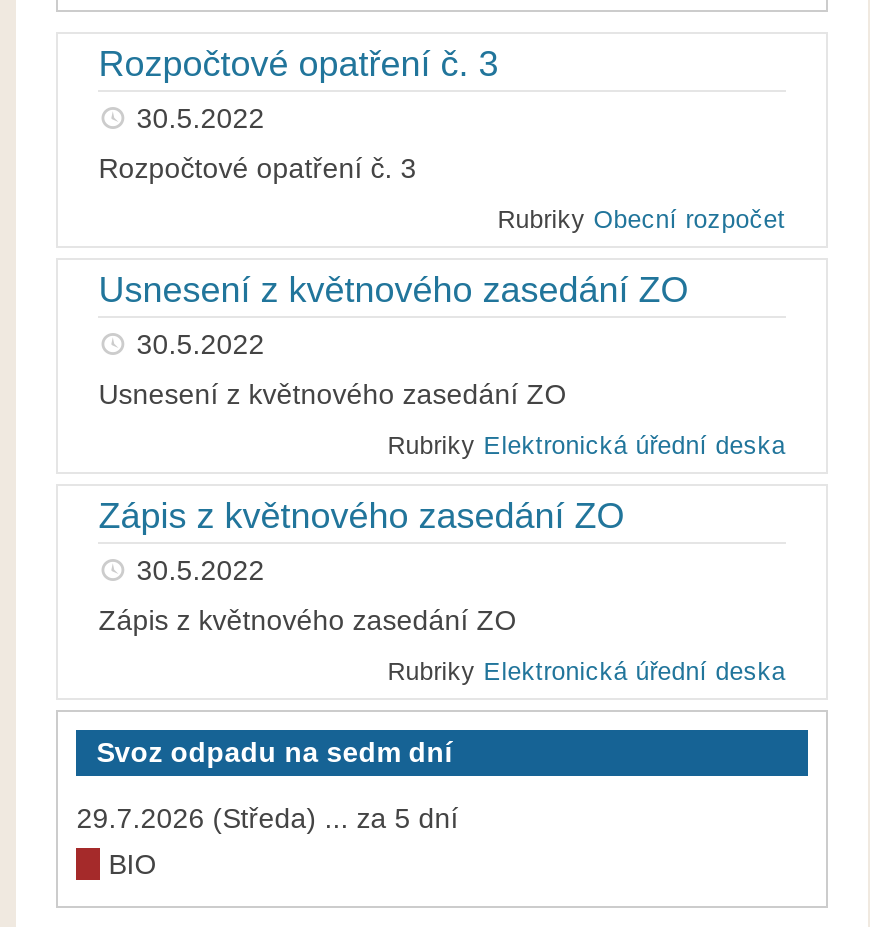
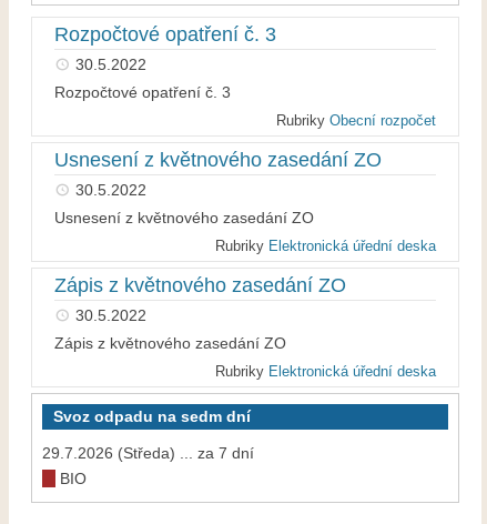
[76,802,458,834] 29.7.2026 (Středa) ... za 5 dní -> [42,444,254,462] 29.7.2026 (Středa) ... za 7 dní

